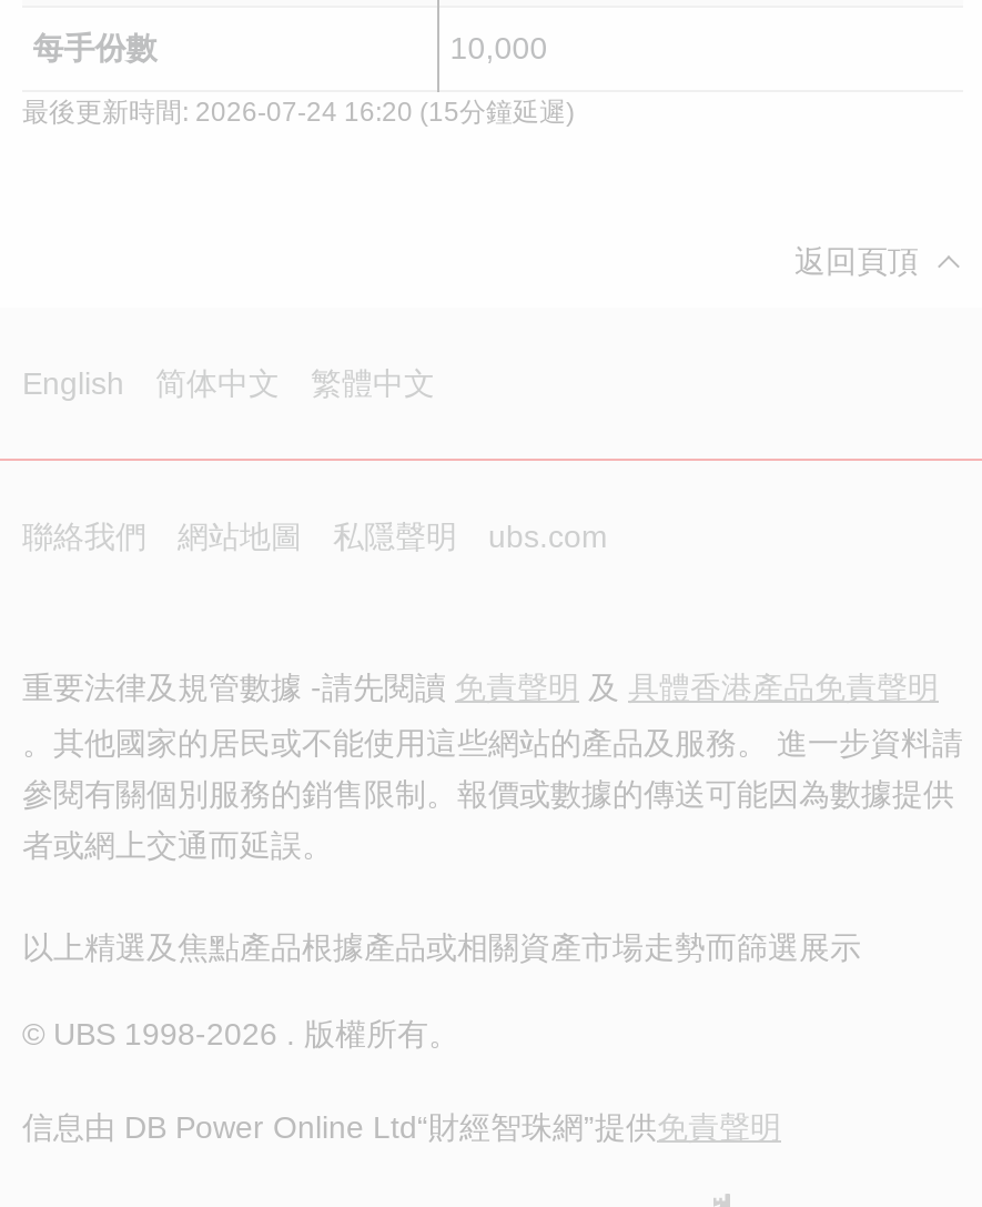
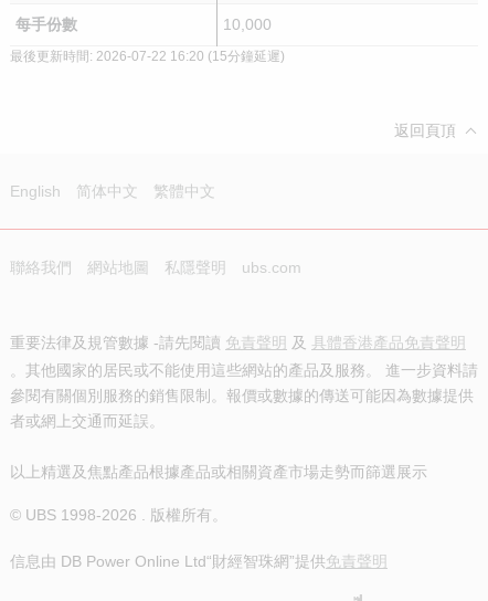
[22,97,575,128] 最後更新時間: 2026-07-24 16:20 (15分鐘延遲) -> [10,49,285,64] 最後更新時間: 2026-07-22 16:20 (15分鐘延遲)

